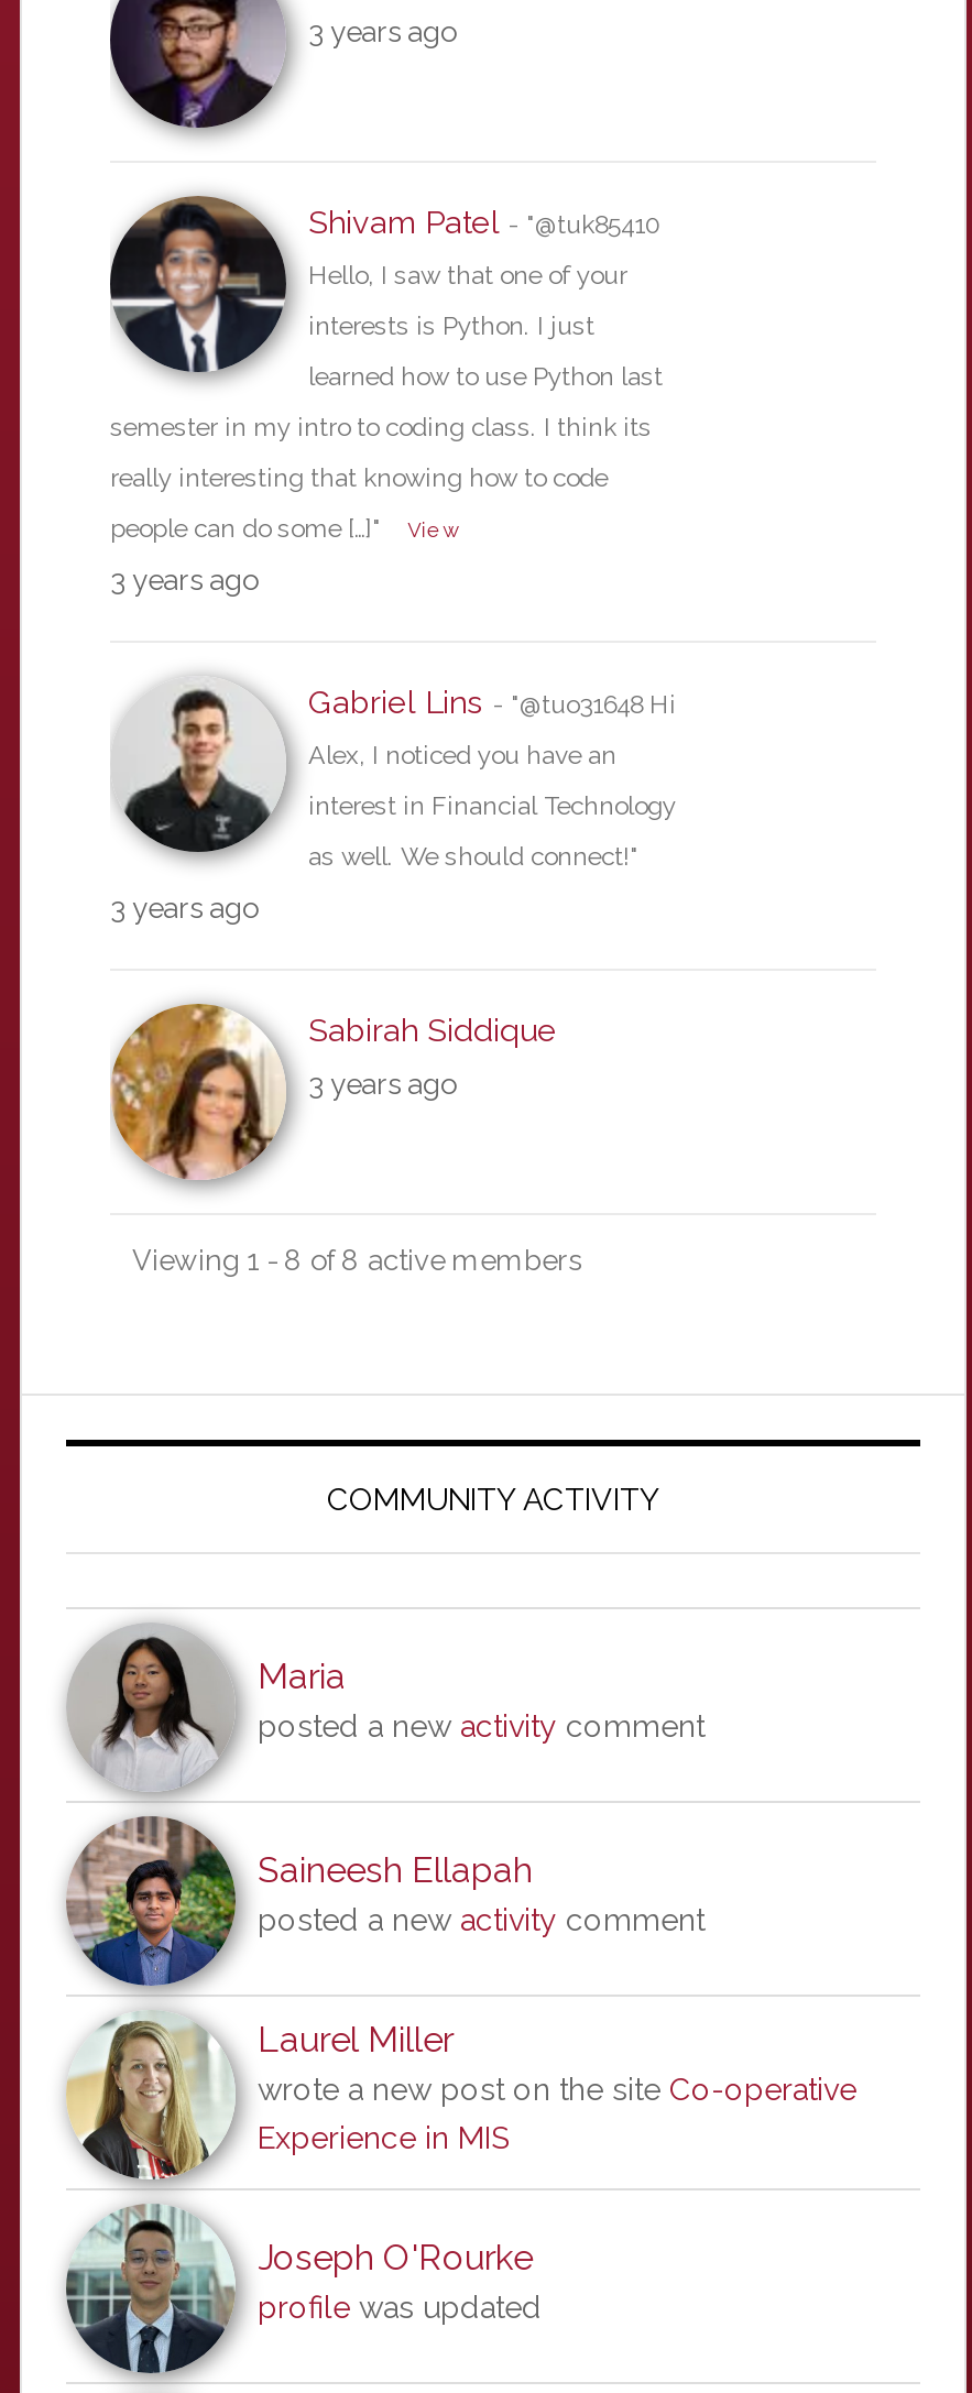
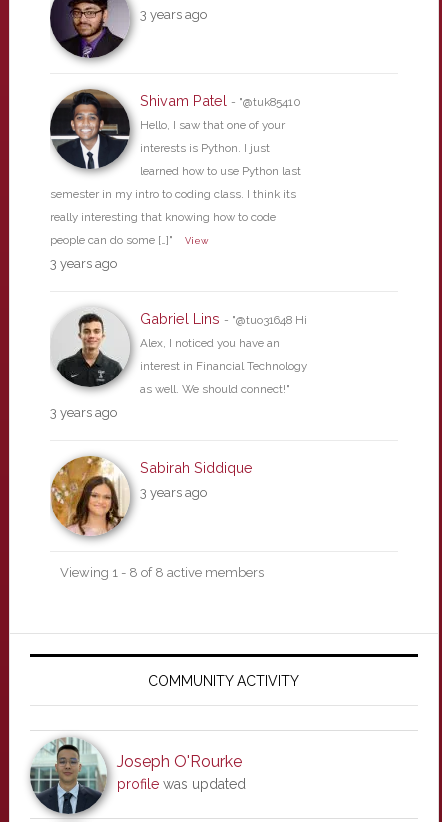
[68,1627,705,1792] [image] | Maria | posted a new activity comment -> none
[62,1814,856,2155] [image] | Saineesh Ellapah | posted a new activity comment | Laurel Miller | wrote a new post on the site Co-operative | Experience in MIS -> none
[62,2012,227,2188] [image] -> none

